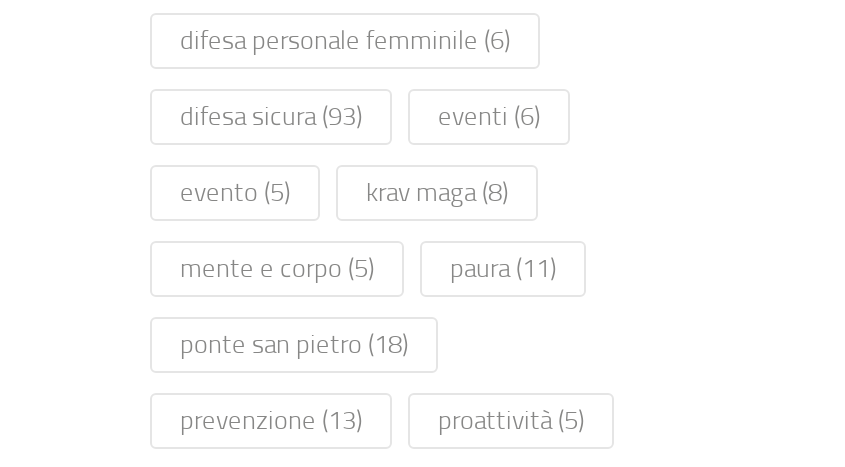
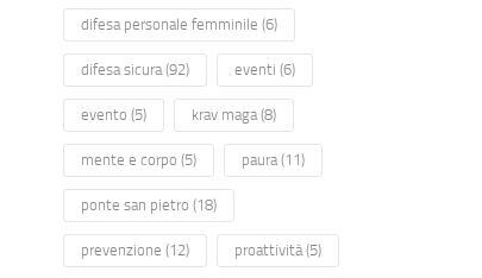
[180,98,362,134] difesa sicura(93) -> [81,59,189,80] difesa sicura(92)
[180,402,362,438] prevenzione (13) -> [81,239,189,261] prevenzione (12)

